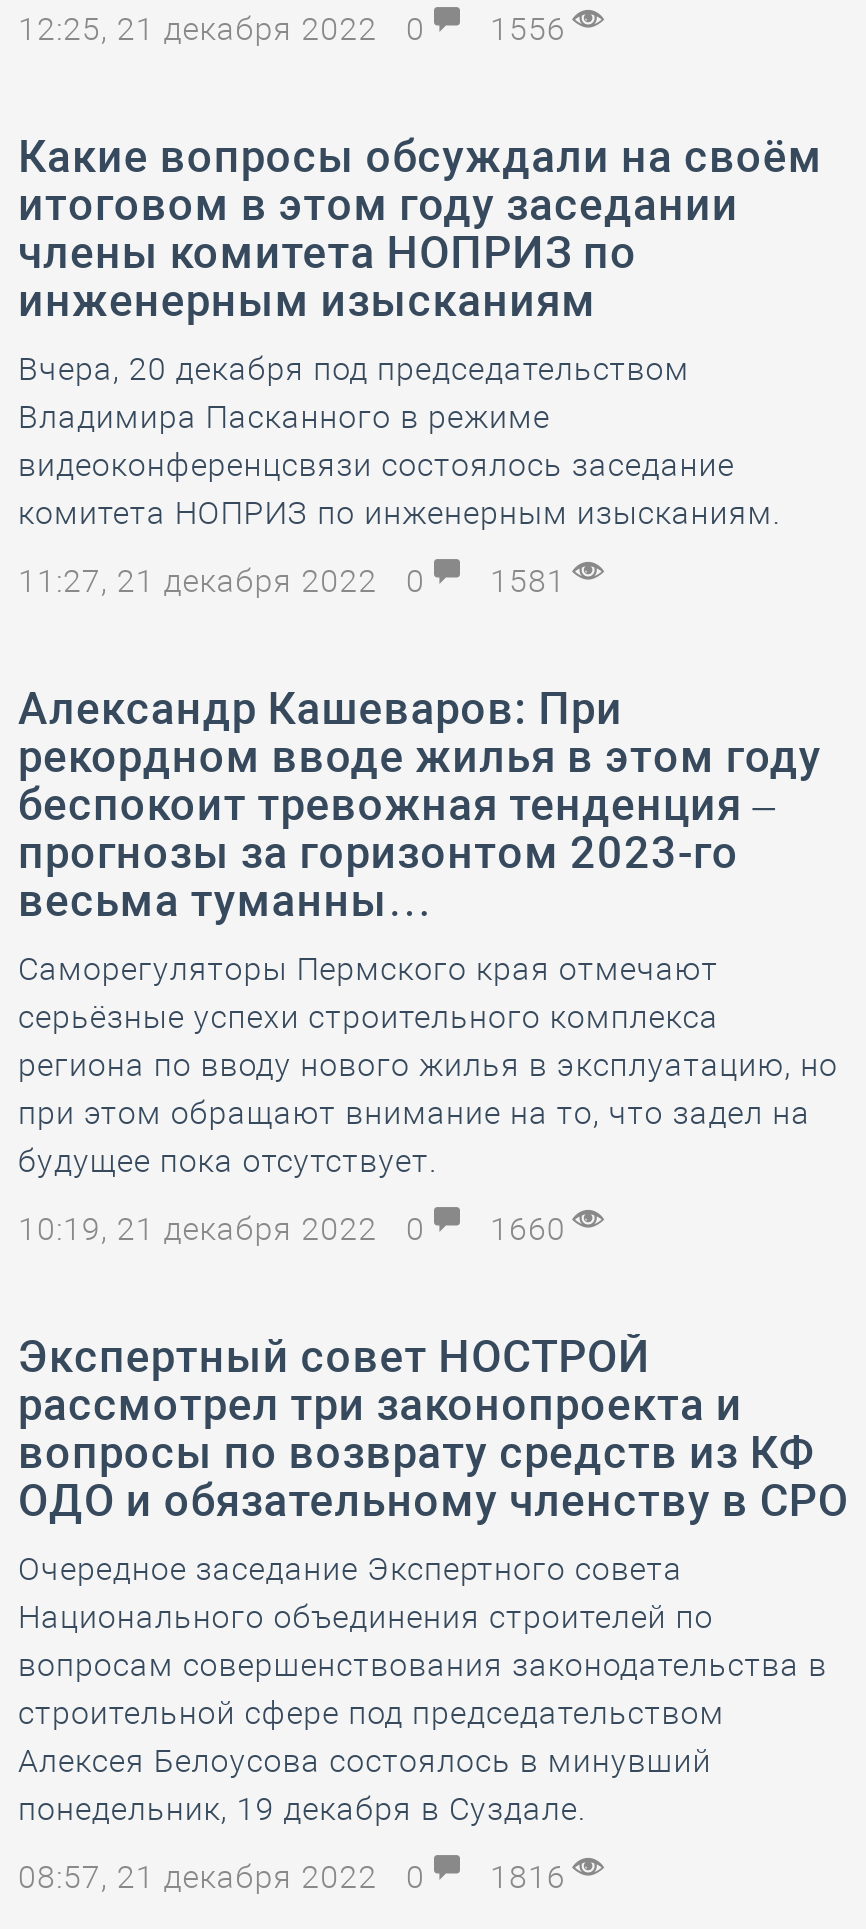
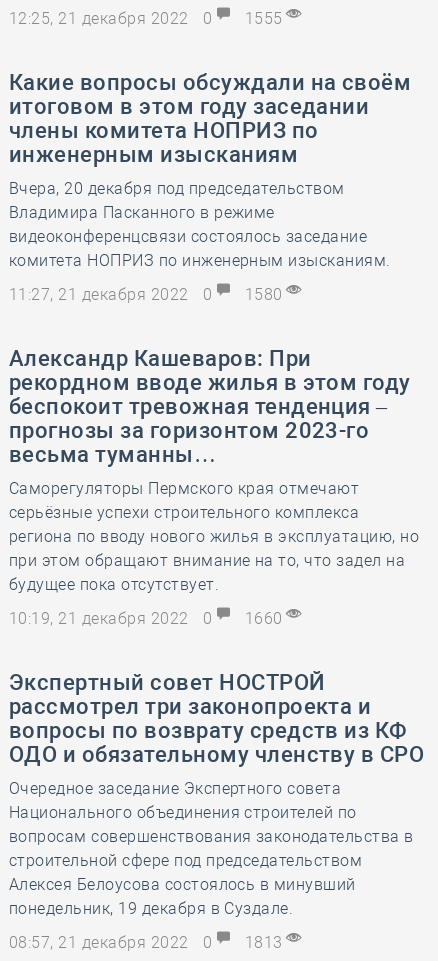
[18,10,575,48] 12:25, 21 декабря 2022 0 1556 -> [9,9,287,28] 12:25, 21 декабря 2022 0 1555
[18,562,575,600] 11:27, 21 декабря 2022 0 1581 -> [9,285,287,304] 11:27, 21 декабря 2022 0 1580
[18,1858,575,1896] 08:57, 21 декабря 2022 0 1816 -> [9,933,287,952] 08:57, 21 декабря 2022 0 1813

